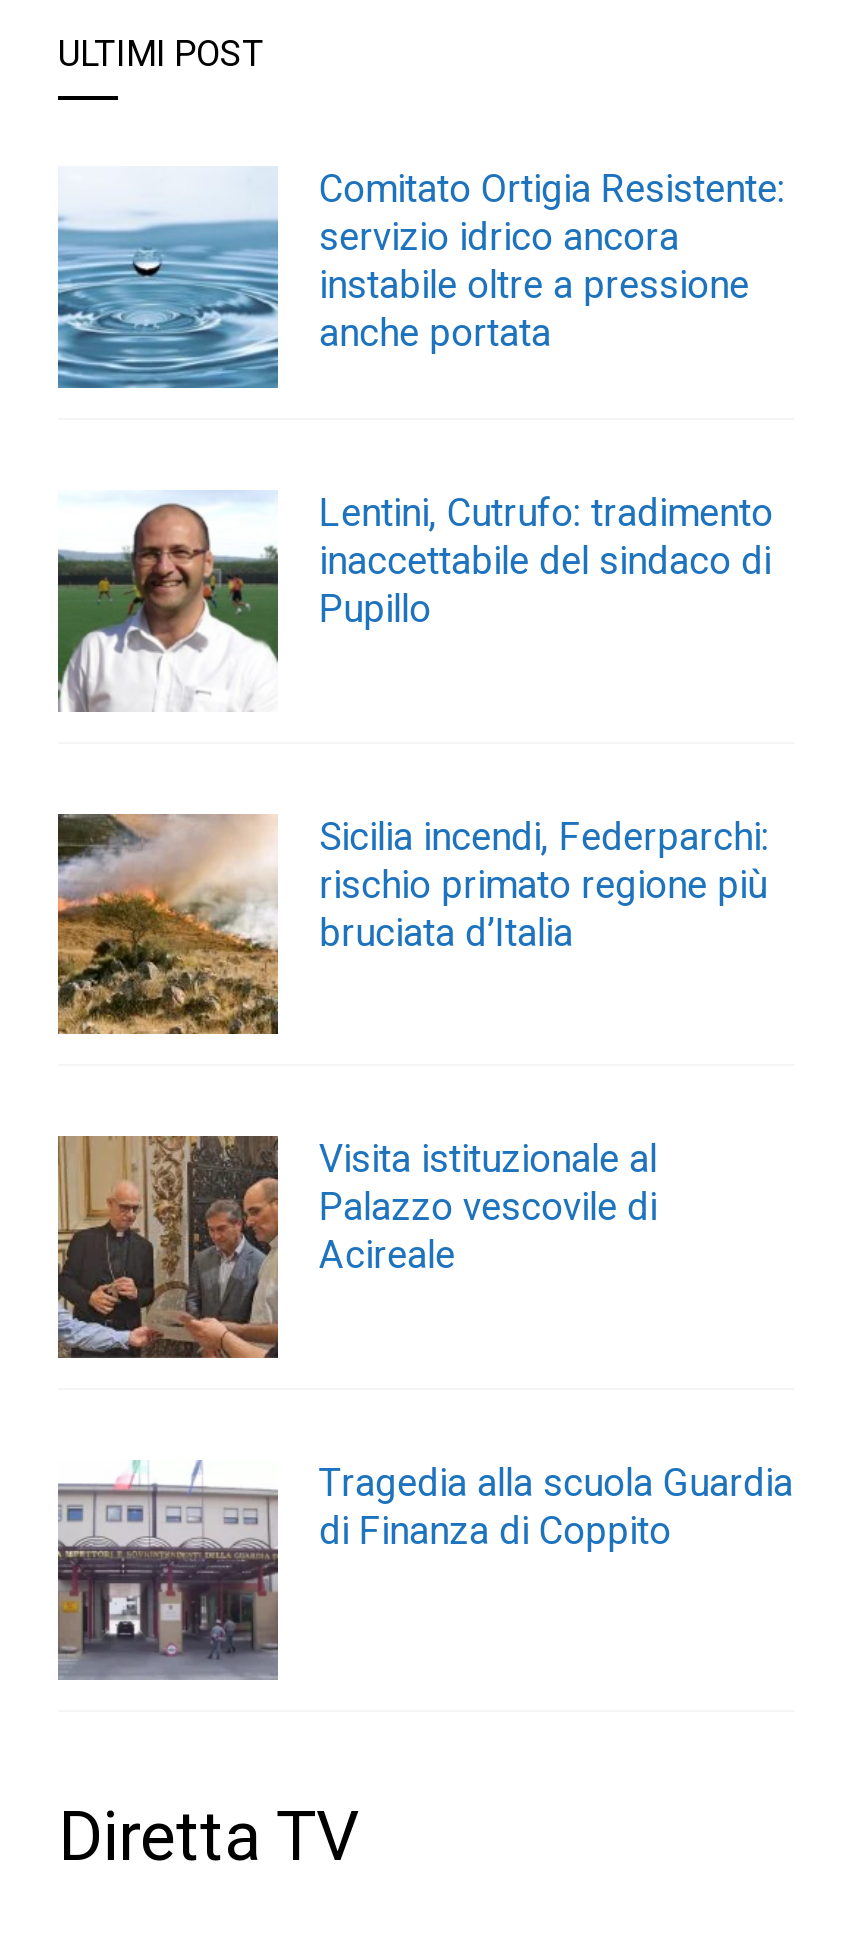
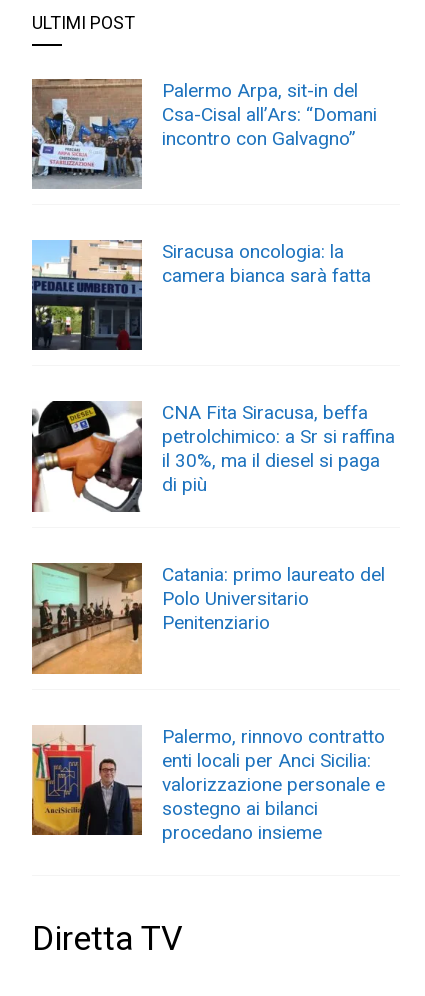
[56,167,785,390] [image] | Comitato Ortigia Resistente: | servizio idrico ancora | instabile oltre a pressione | anche portata -> [31,78,377,189] [image] | Palermo Arpa, sit-in del | Csa-Cisal all’Ars: “Domani | incontro con Galvagno”
[56,490,773,714] [image] | Lentini, Cutrufo: tradimento | inaccettabile del sindaco di | Pupillo -> [31,239,371,351] [image] | Siracusa oncologia: la | camera bianca sarà fatta
[56,812,769,1038] [image] | Sicilia incendi, Federparchi: | rischio primato regione più | bruciata d’Italia -> [31,400,395,512] [image] | CNA Fita Siracusa, beffa | petrolchimico: a Sr si raffina | il 30%, ma il diesel si paga | di più
[56,1134,657,1360] [image] | Visita istituzionale al | Palazzo vescovile di | Acireale -> [32,563,385,674] [image] | Catania: primo laureato del | Polo Universitario | Penitenziario
[56,1459,793,1682] [image] | Tragedia alla scuola Guardia | di Finanza di Coppito -> [32,724,385,844] [image] | Palermo, rinnovo contratto | enti locali per Anci Sicilia: | valorizzazione personale e | sostegno ai bilanci | procedano insieme

